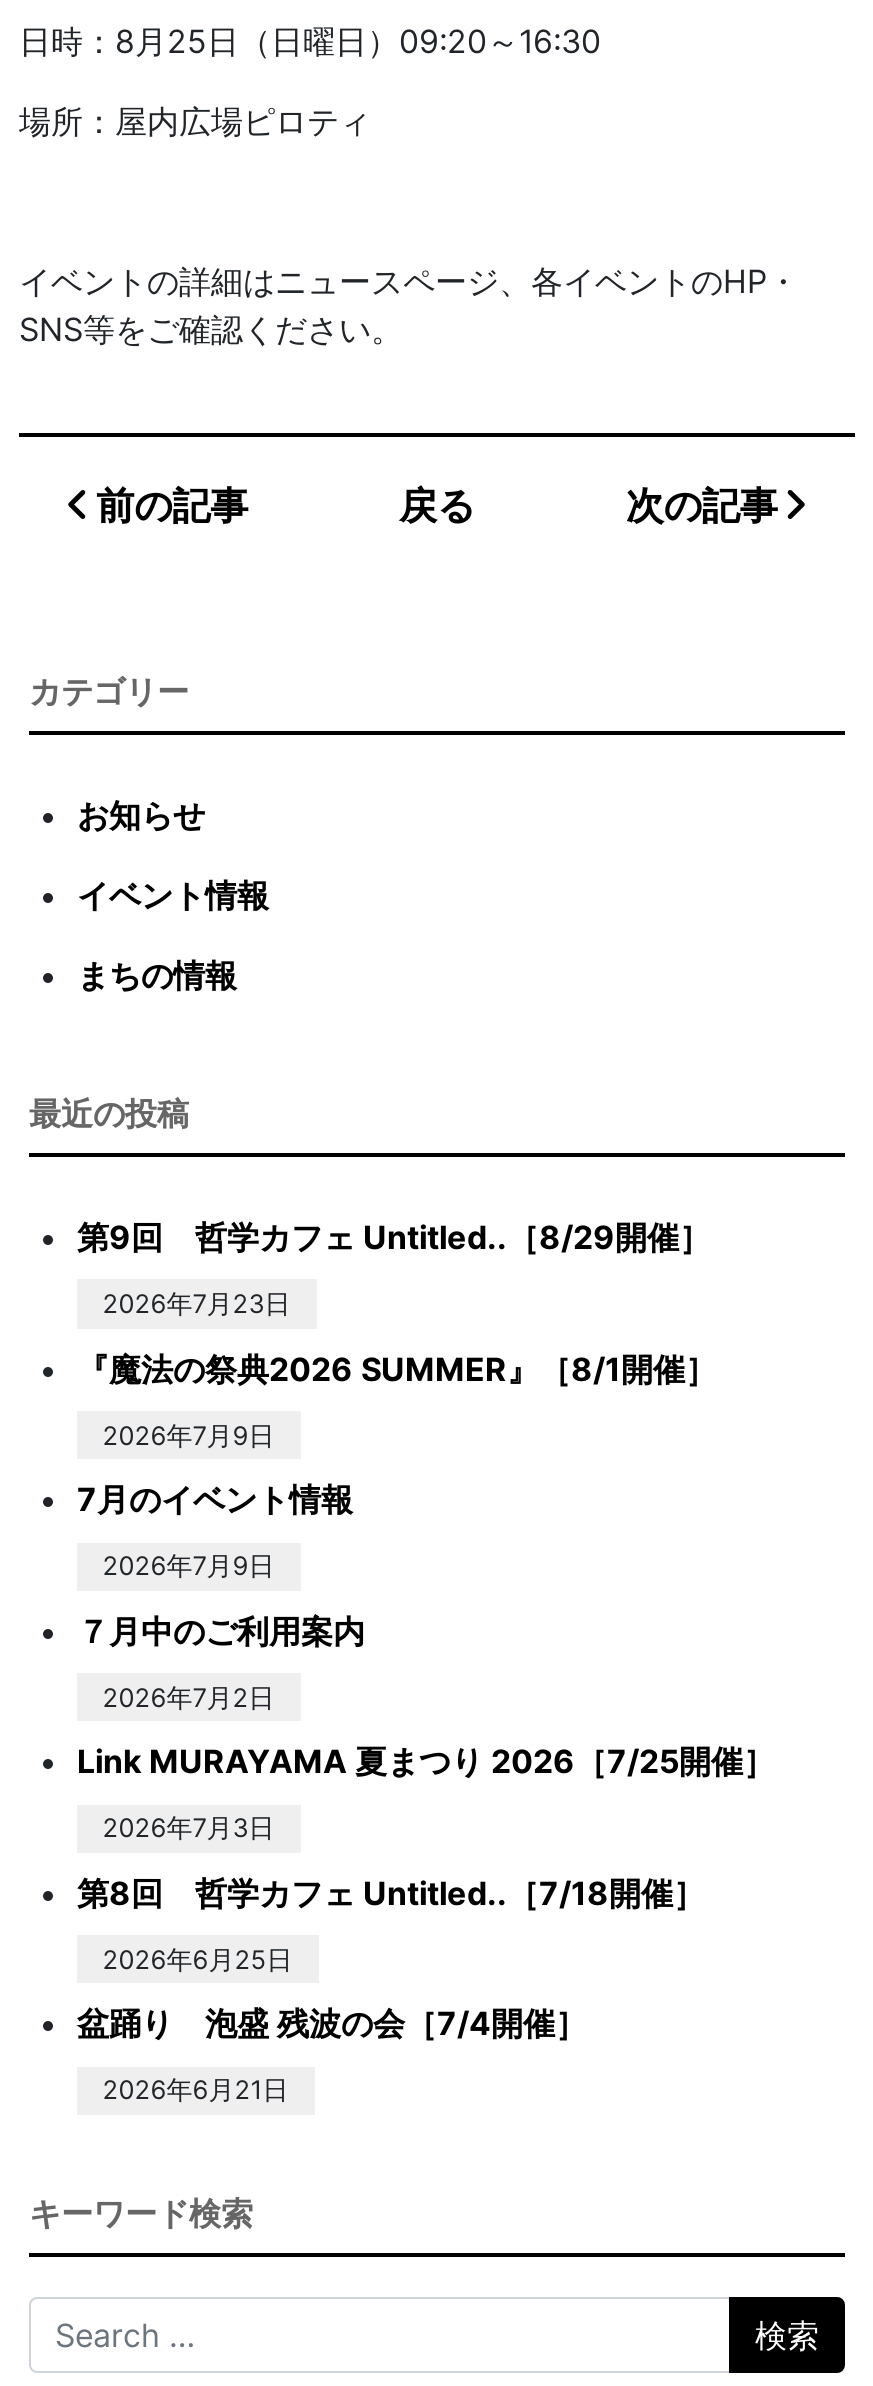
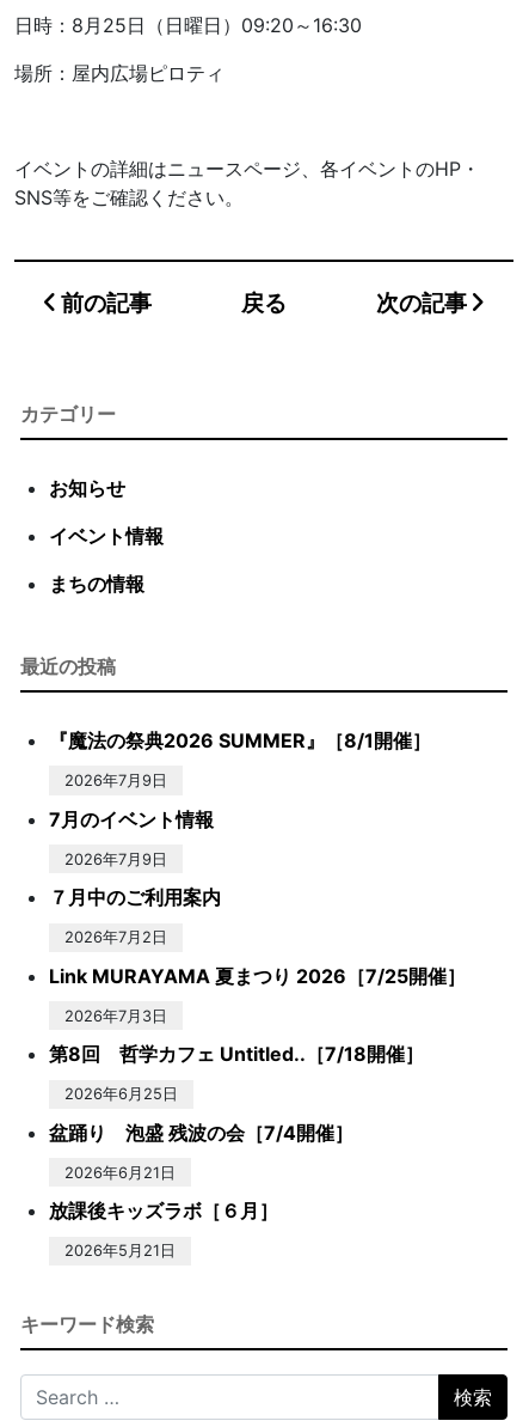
[77,1217,711,1319] 第9回 哲学カフェ Untitled..［8/29開催］ | 2026年7月23日 -> none
moved [77,1348,775,2106] -> [49,728,466,1181]: 『魔法の祭典2026 SUMMER』［8/1開催］ | 2026年7月9日 | 7月のイベント情報 | ... | 盆踊り 泡盛 残波の会［7/4開催］ | 2026年6月21日
none -> [49,1199,278,1260] 放課後キッズラボ［６月］ | 2026年5月21日

